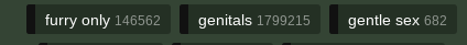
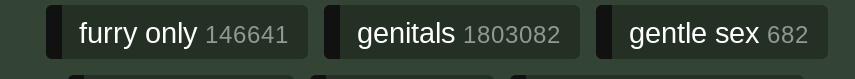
[45,10,160,28] furry only 146562 -> [79,16,289,48] furry only 146641
[198,10,310,28] genitals 1799215 -> [357,16,561,48] genitals 1803082

